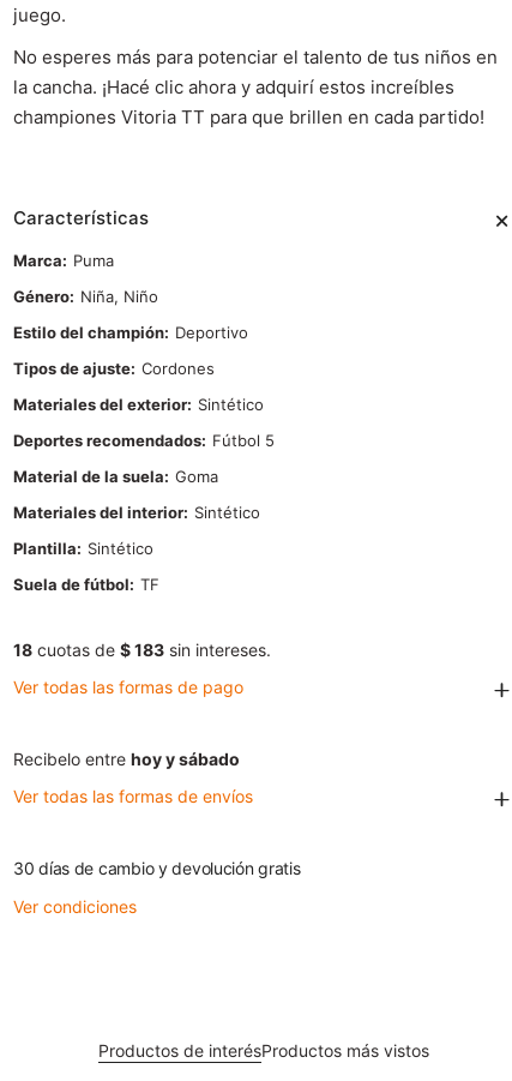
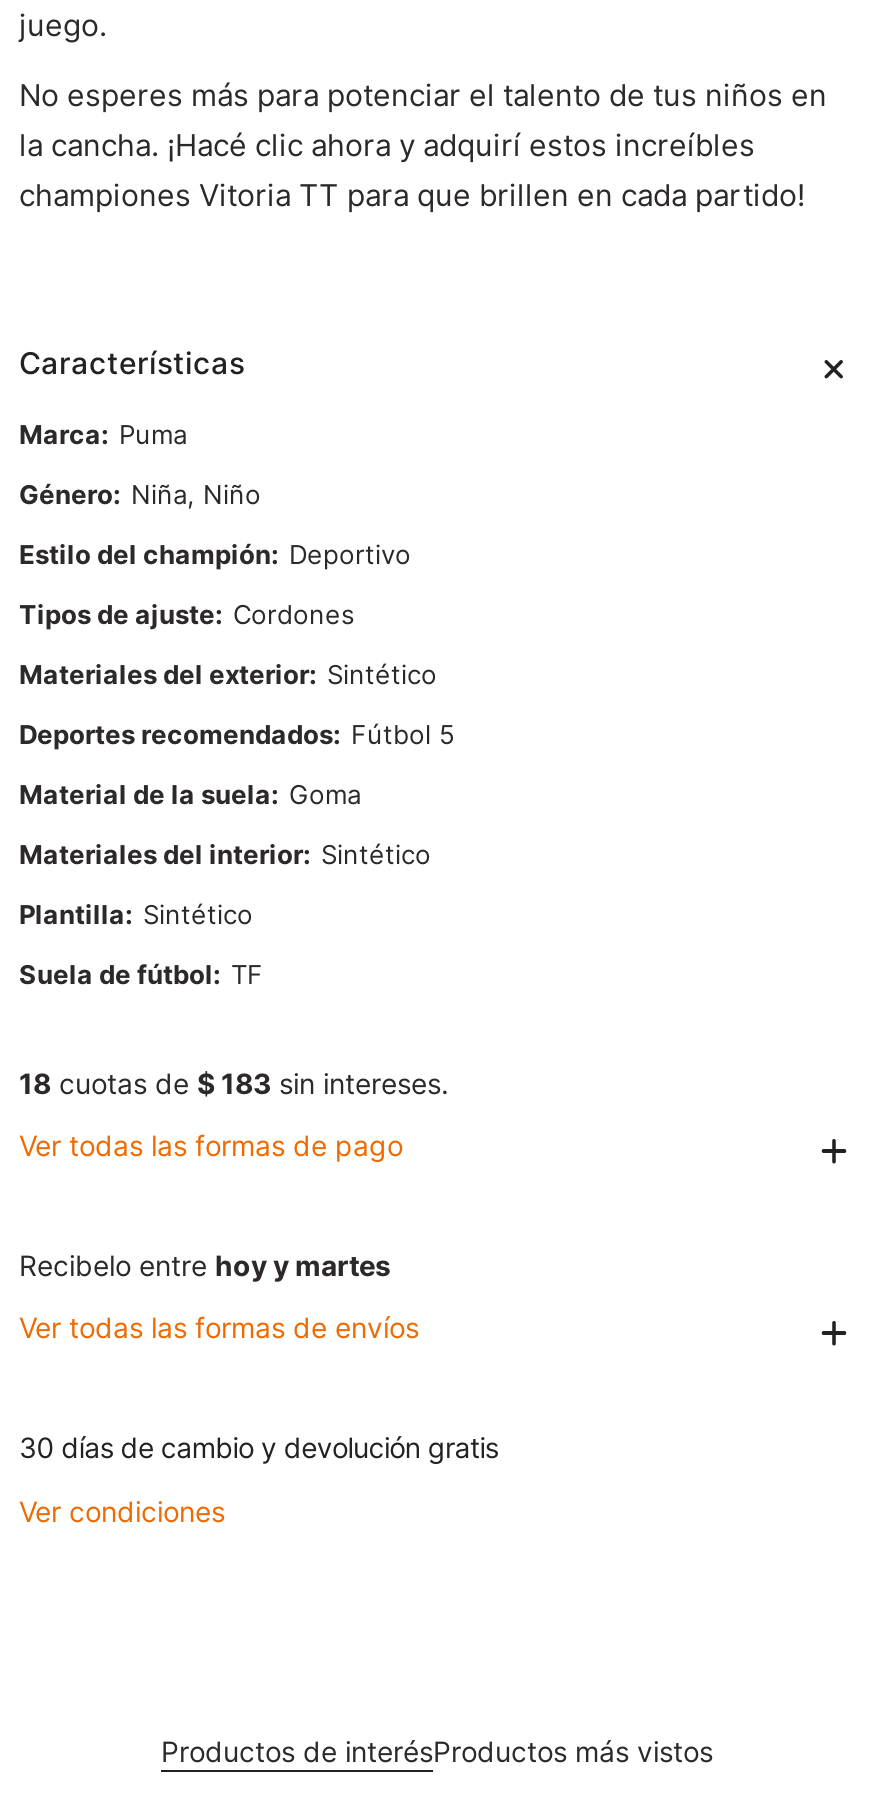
[13,749,240,769] Recibelo entre hoy y sábado -> [19,1248,391,1282] Recibelo entre hoy y martes

